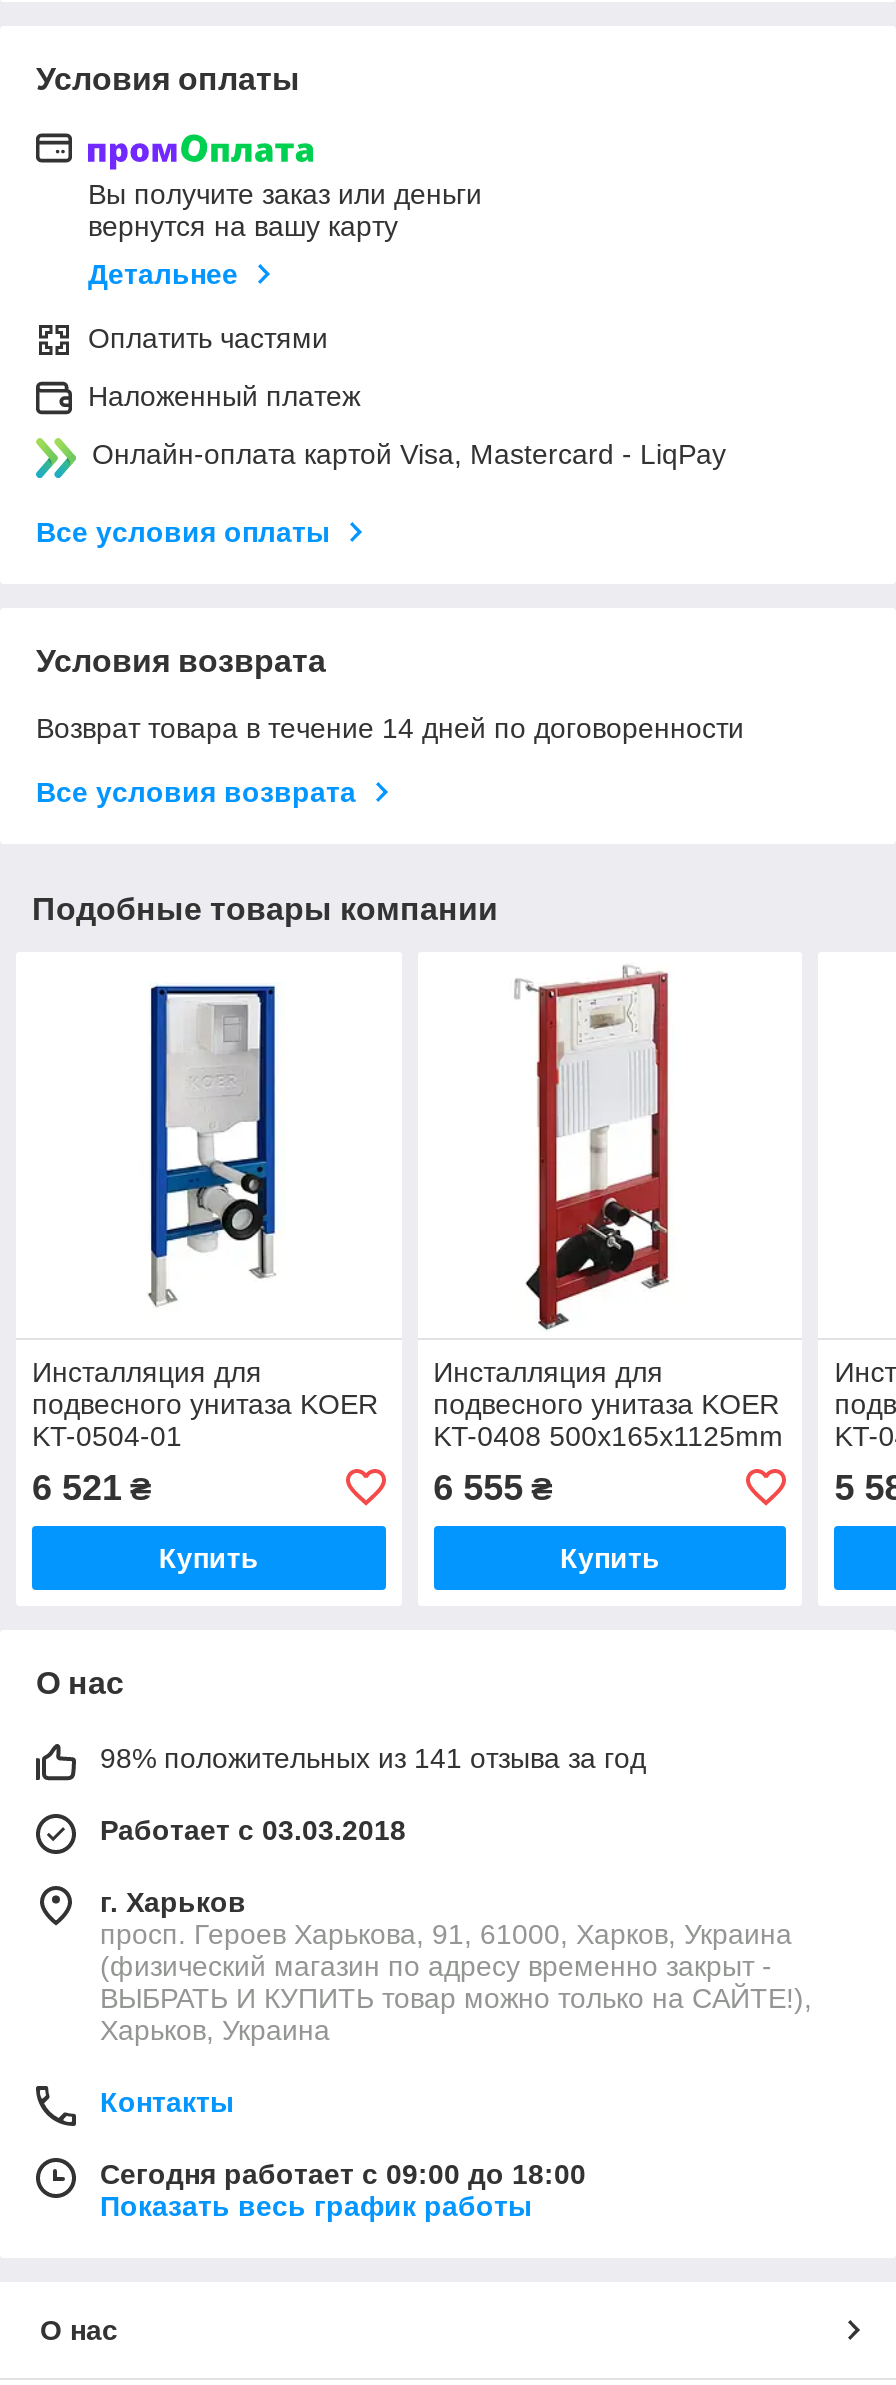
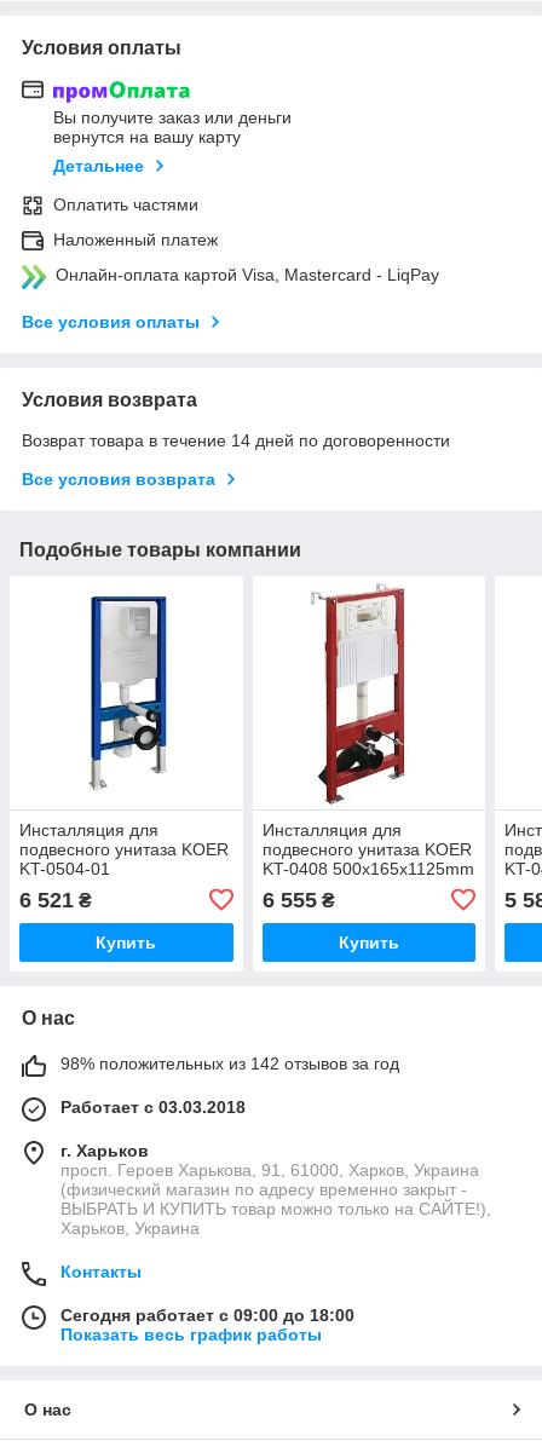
[100,1742,646,1774] 98% положительных из 141 отзыва за год -> [60,1054,399,1073] 98% положительных из 142 отзывов за год

